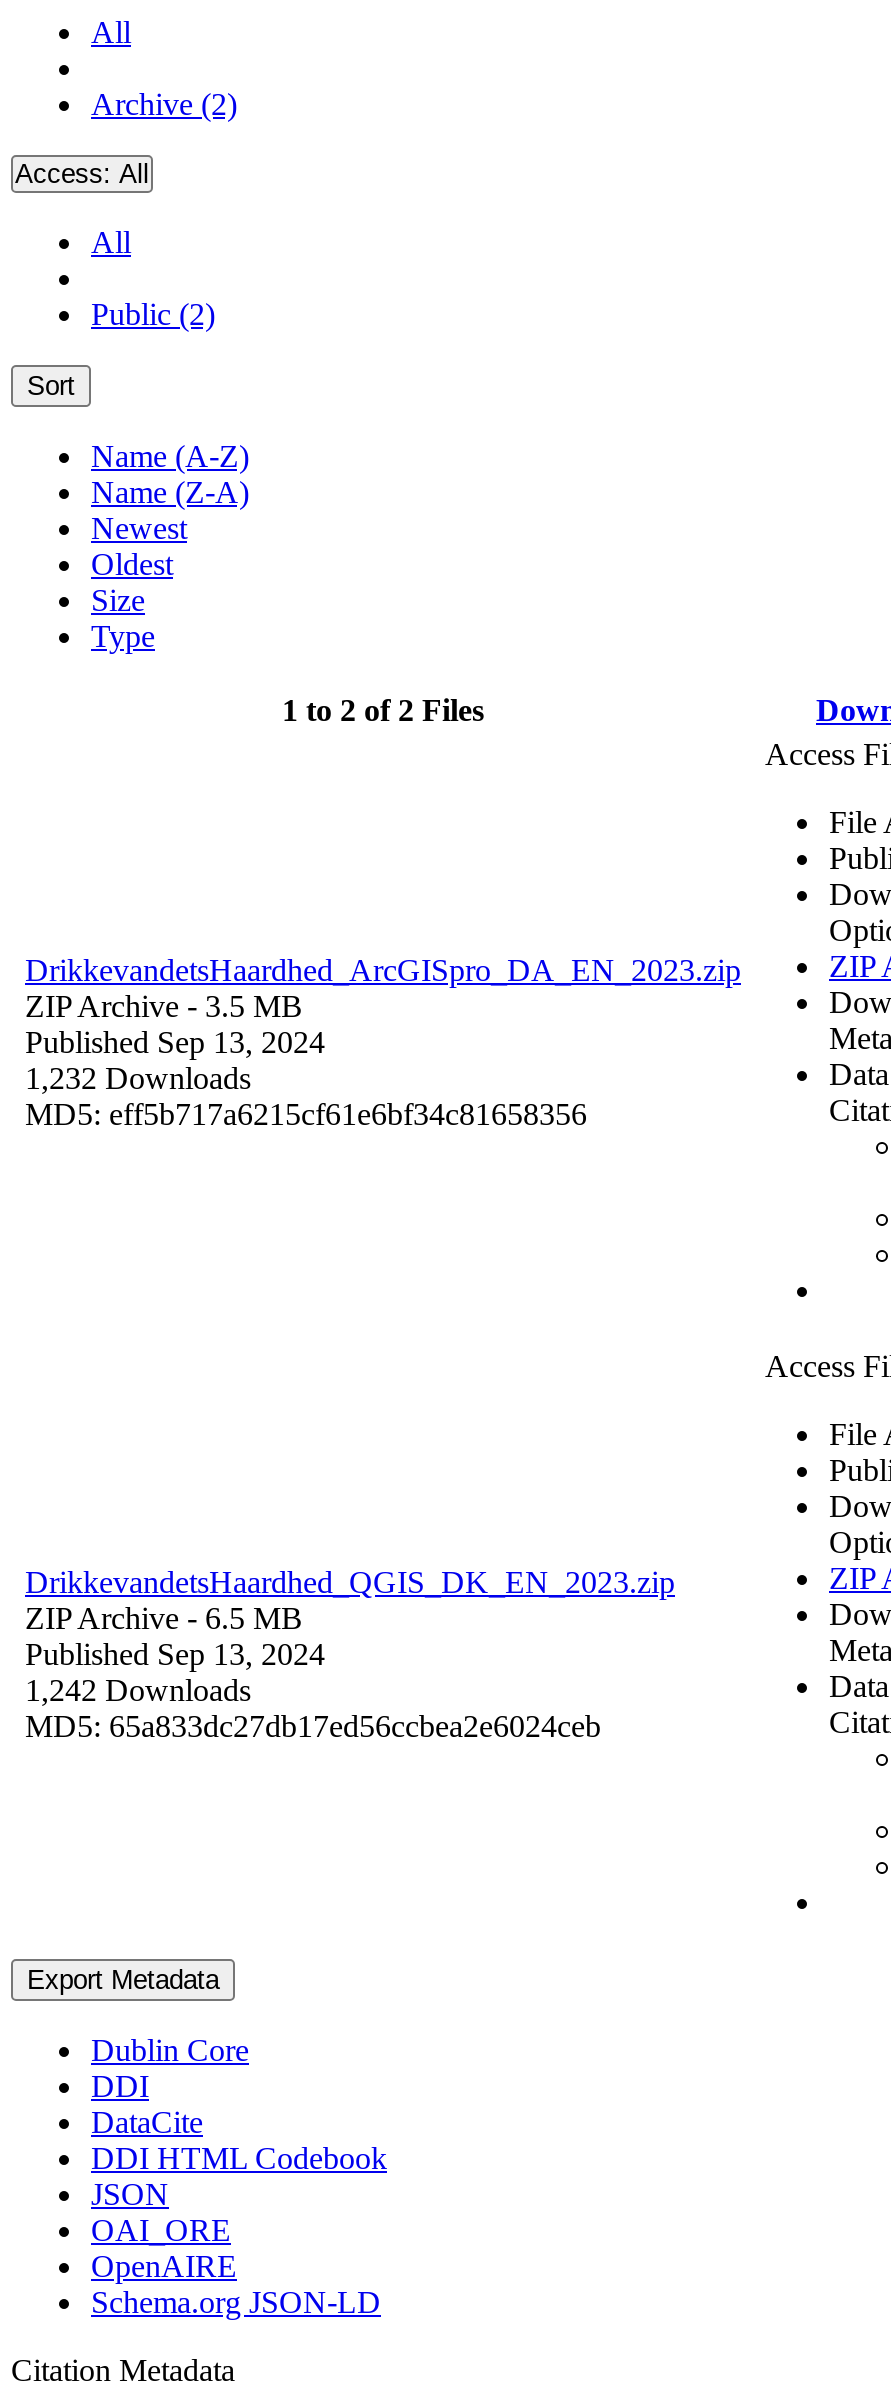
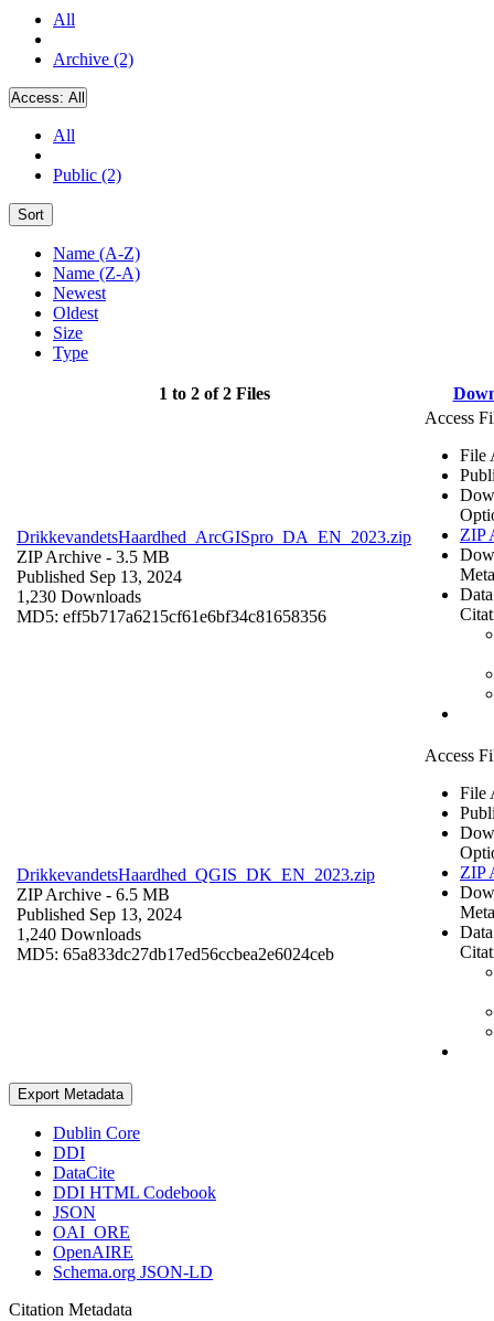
[25,1060,251,1094] 1,232 Downloads -> [17,587,141,606] 1,230 Downloads
[25,1672,251,1706] 1,242 Downloads -> [17,924,141,943] 1,240 Downloads

